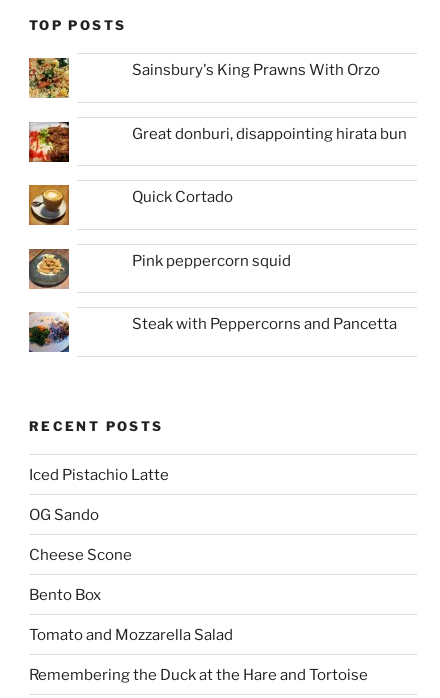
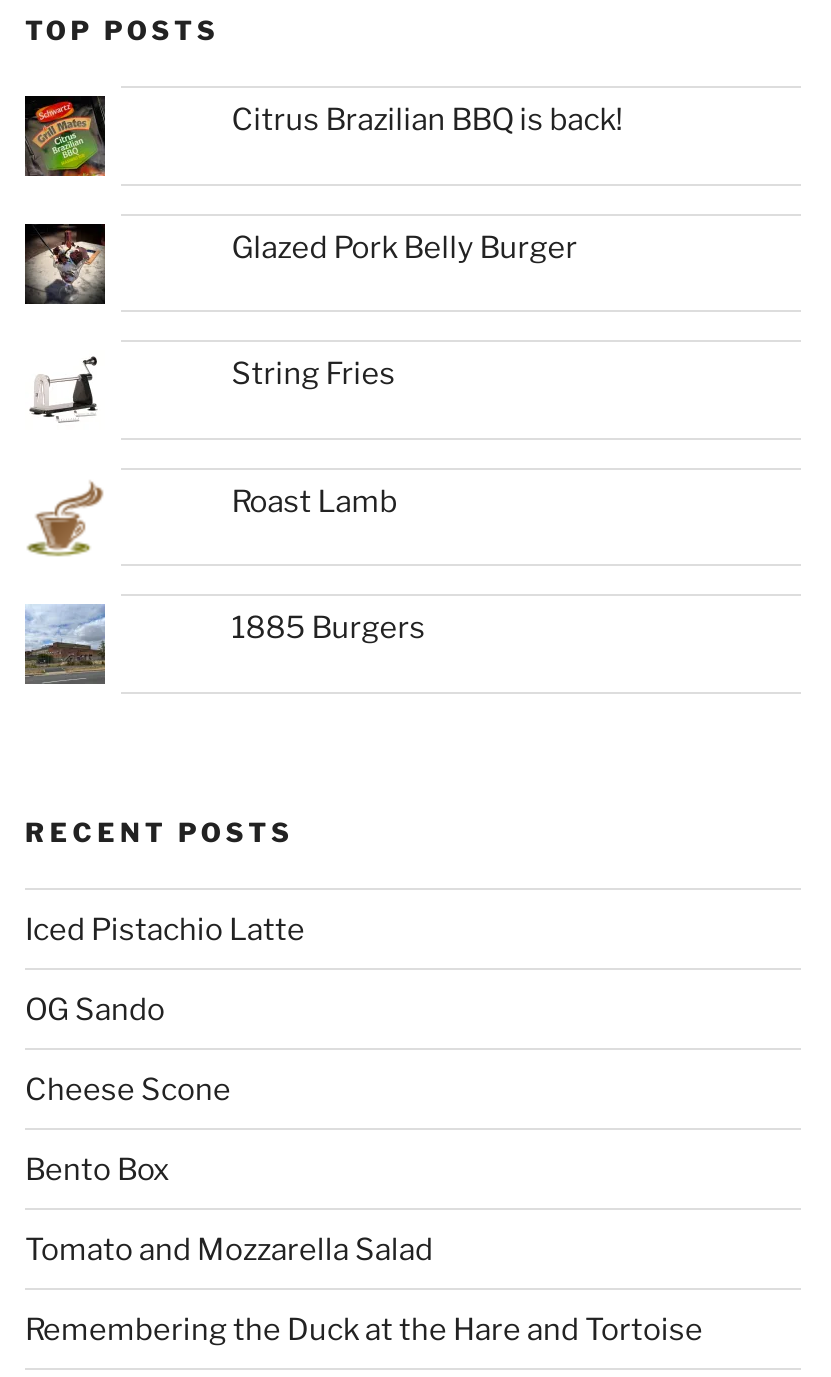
[28,57,70,99] [image] -> [23,94,107,178] [image]
[132,61,380,79] Sainsbury's King Prawns With Orzo -> [231,102,623,138] Citrus Brazilian BBQ is back!
[28,121,70,163] [image] -> [23,222,107,306] [image]
[132,125,407,143] Great donburi, disappointing hirata bun -> [231,229,577,265] Glazed Pork Belly Burger
[28,184,70,226] [image] -> [25,350,105,430] [image]
[132,188,233,206] Quick Cortado -> [231,356,395,392] String Fries
[28,248,70,290] [image] -> [25,478,105,558] [image]
[132,252,291,270] Pink peppercorn squid -> [231,483,397,519] Roast Lamb
[28,311,70,352] [image] -> [23,602,107,684] [image]
[132,315,397,333] Steak with Peppercorns and Pancetta -> [231,610,425,646] 1885 Burgers

